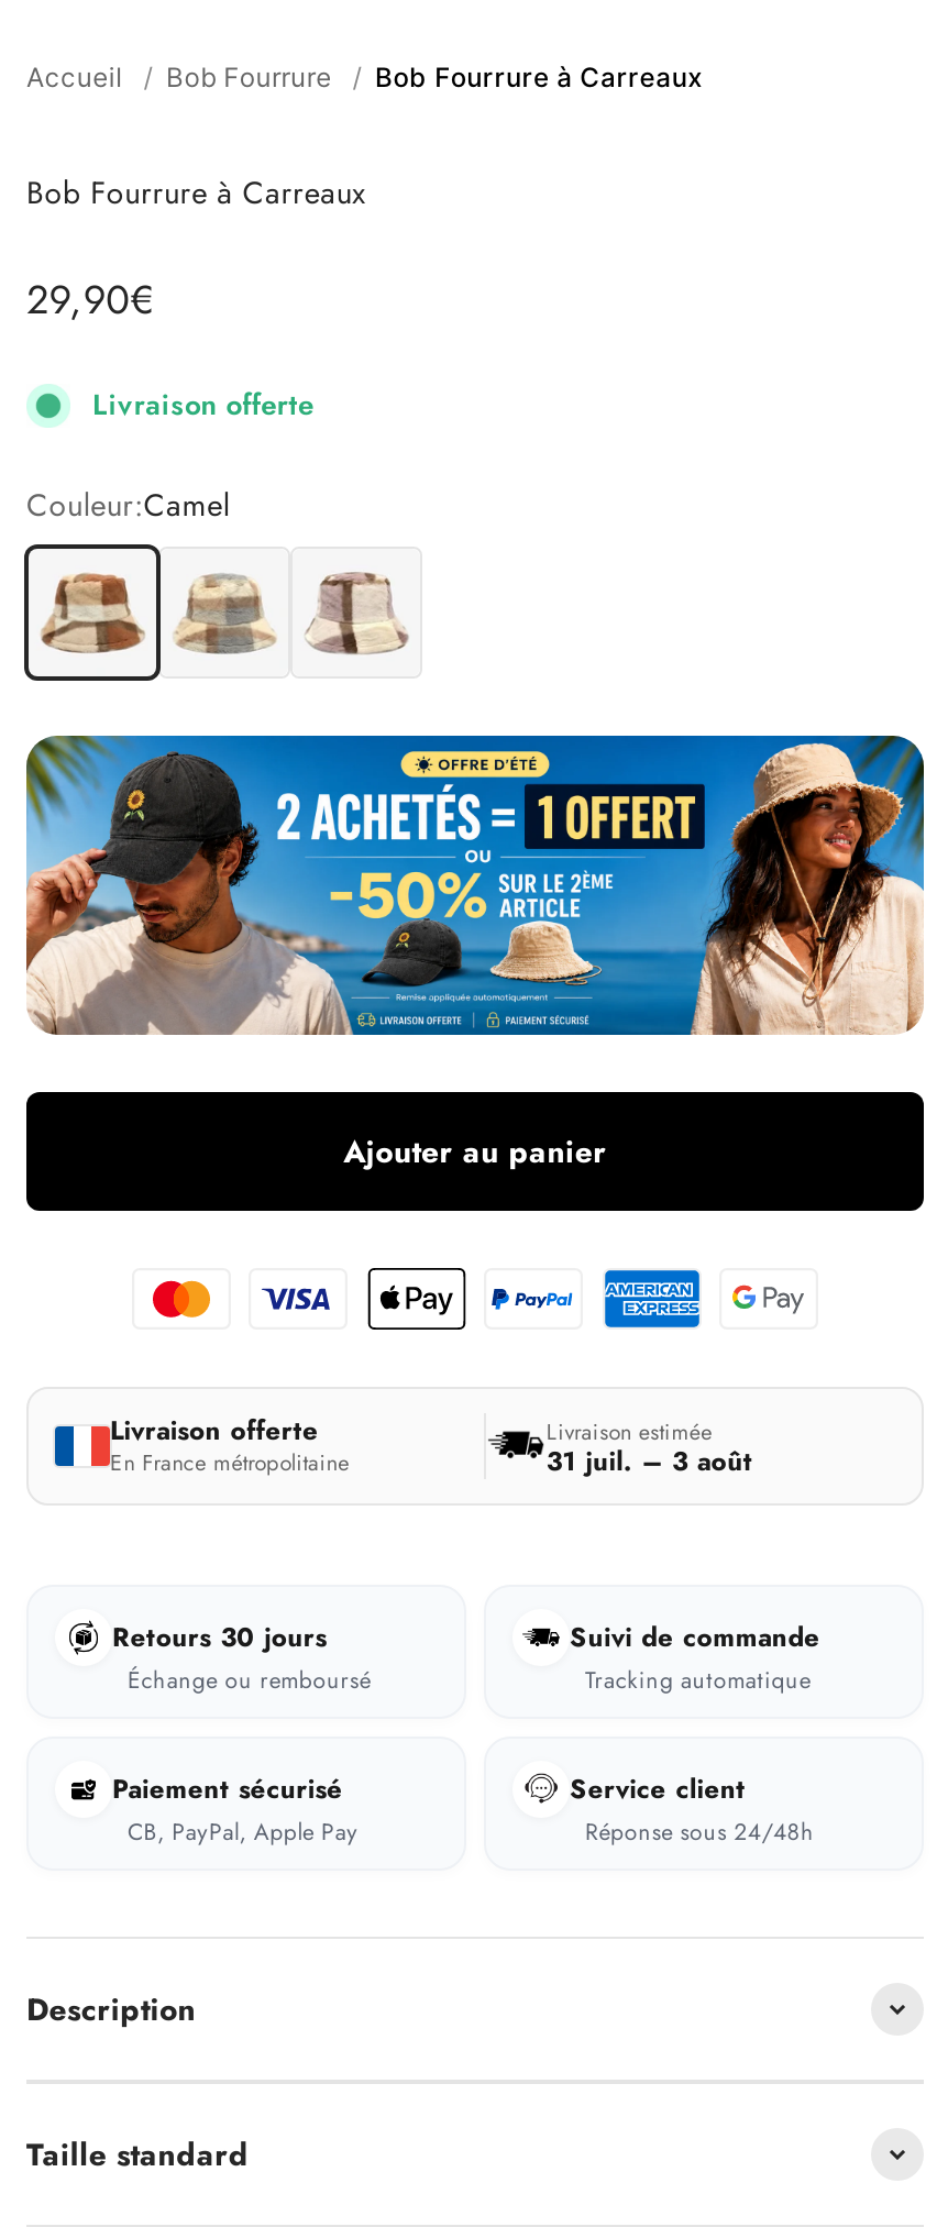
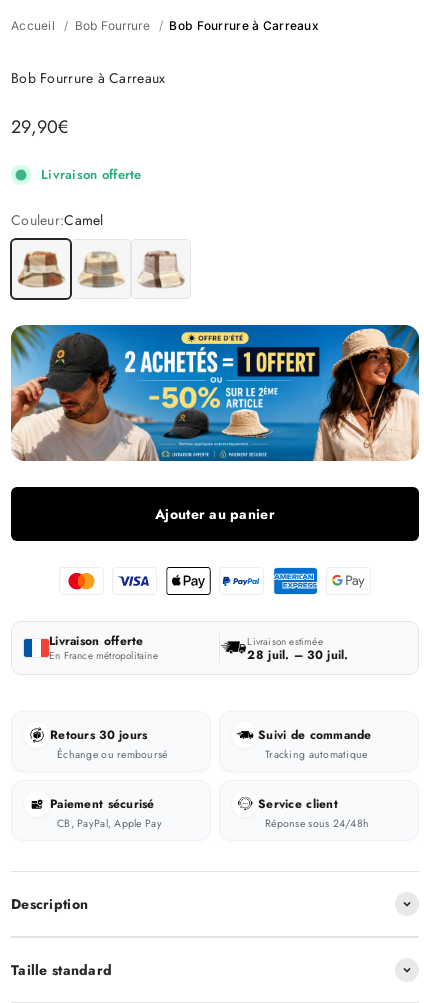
[546,1442,753,1481] 31 juil. – 3 août -> [247,646,349,664] 28 juil. – 30 juil.

